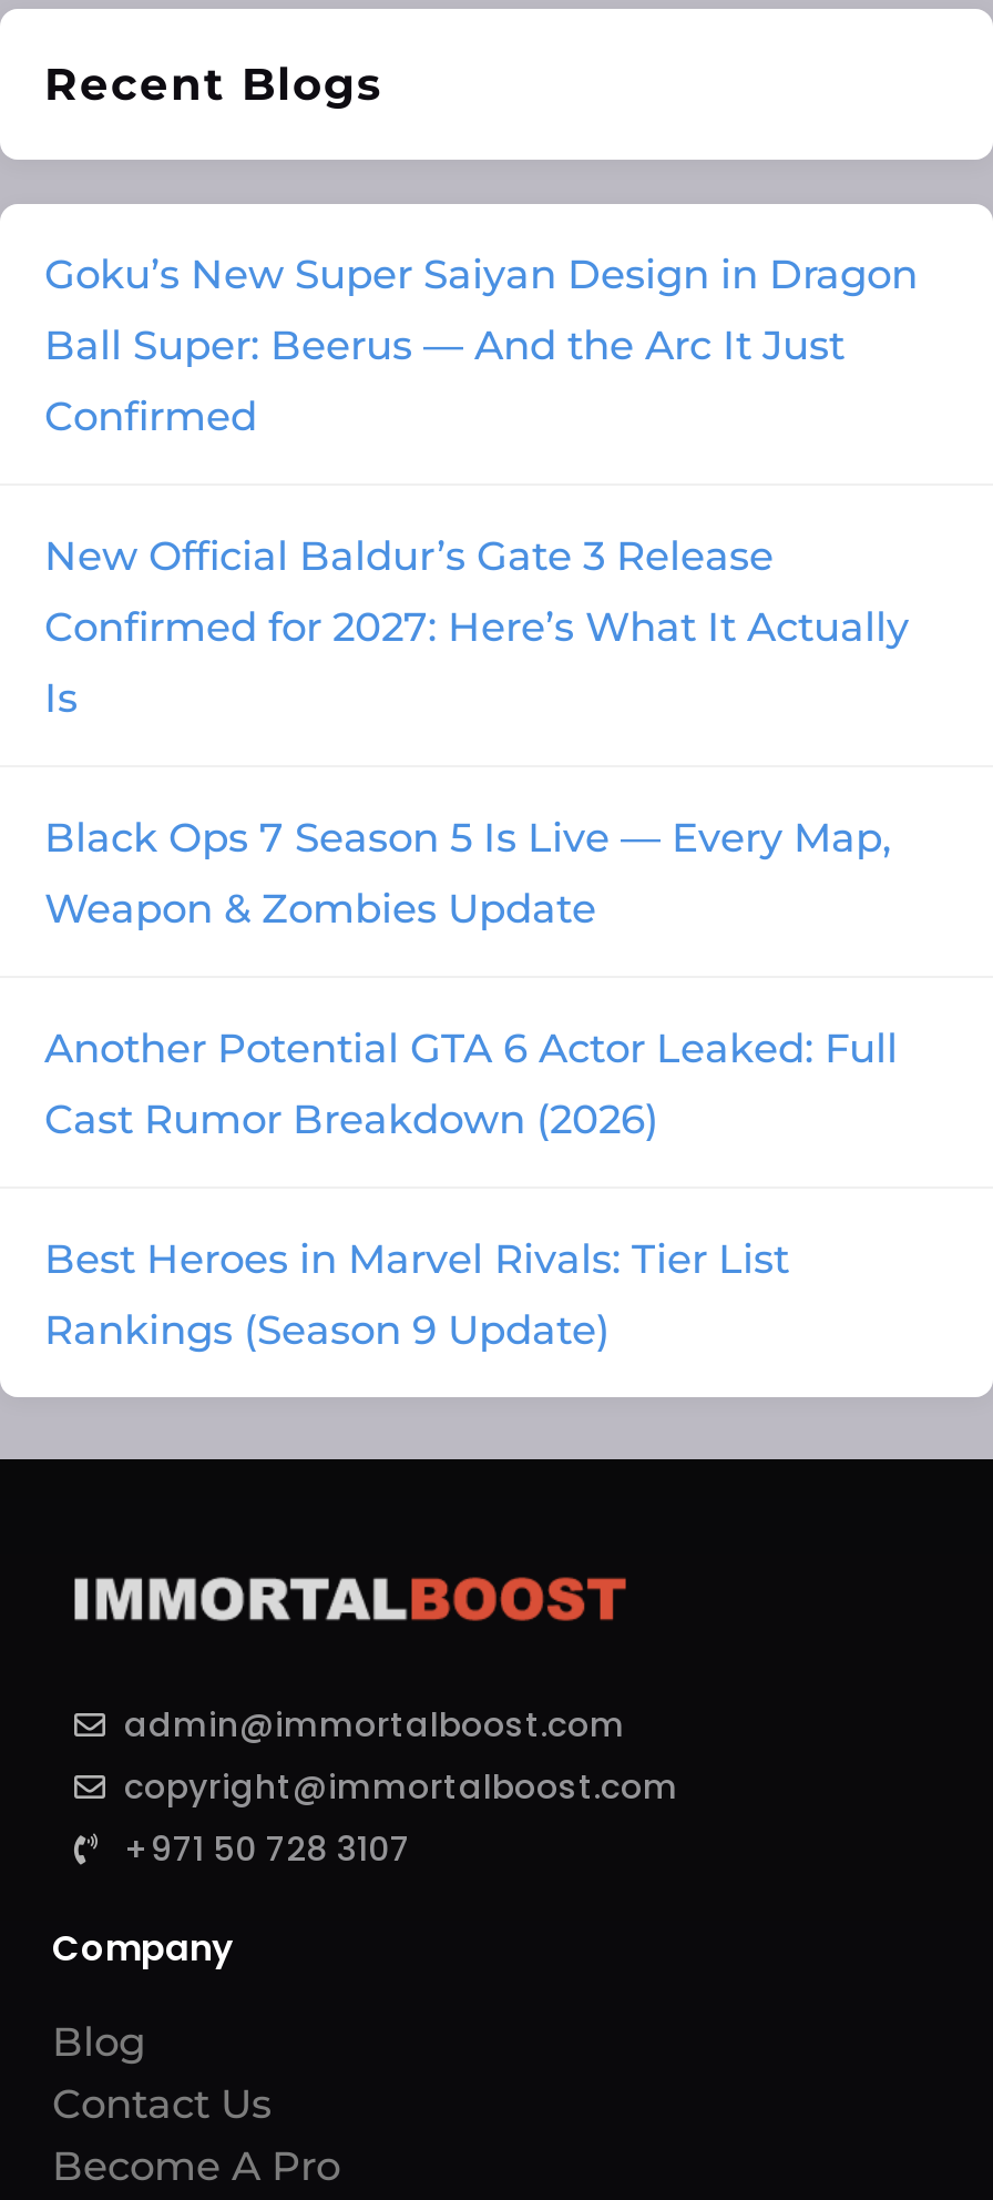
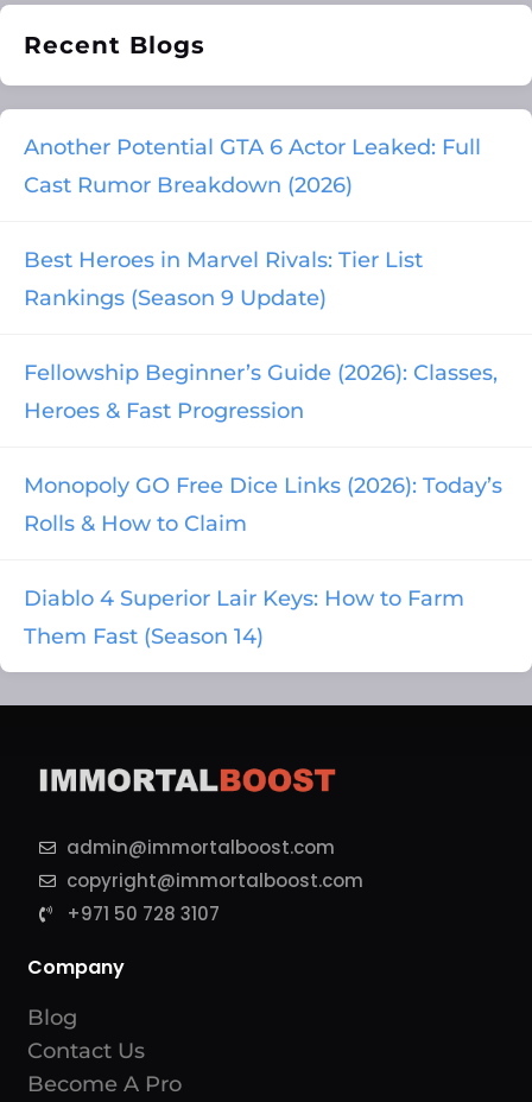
[44,251,918,934] Goku’s New Super Saiyan Design in Dragon | Ball Super: Beerus — And the Arc It Just | Confirmed | New Official Baldur’s Gate 3 Release | Confirmed for 2027: Here’s What It Actually | Is | Black Ops 7 Season 5 Is Live — Every Map, | Weapon & Zombies Update -> none
moved [44,1025,898,1355] -> [24,134,481,311]: Another Potential GTA 6 Actor Leaked: Full | Cast Rumor Breakdown (2026) | Best Heroes in Marvel Rivals: Tier List | Rankings (Season 9 Update)
none -> [24,360,502,650] Fellowship Beginner’s Guide (2026): Classes, | Heroes & Fast Progression | Monopoly GO Free Dice Links (2026): Today’s | Rolls & How to Claim | Diablo 4 Superior Lair Keys: How to Farm | Them Fast (Season 14)

